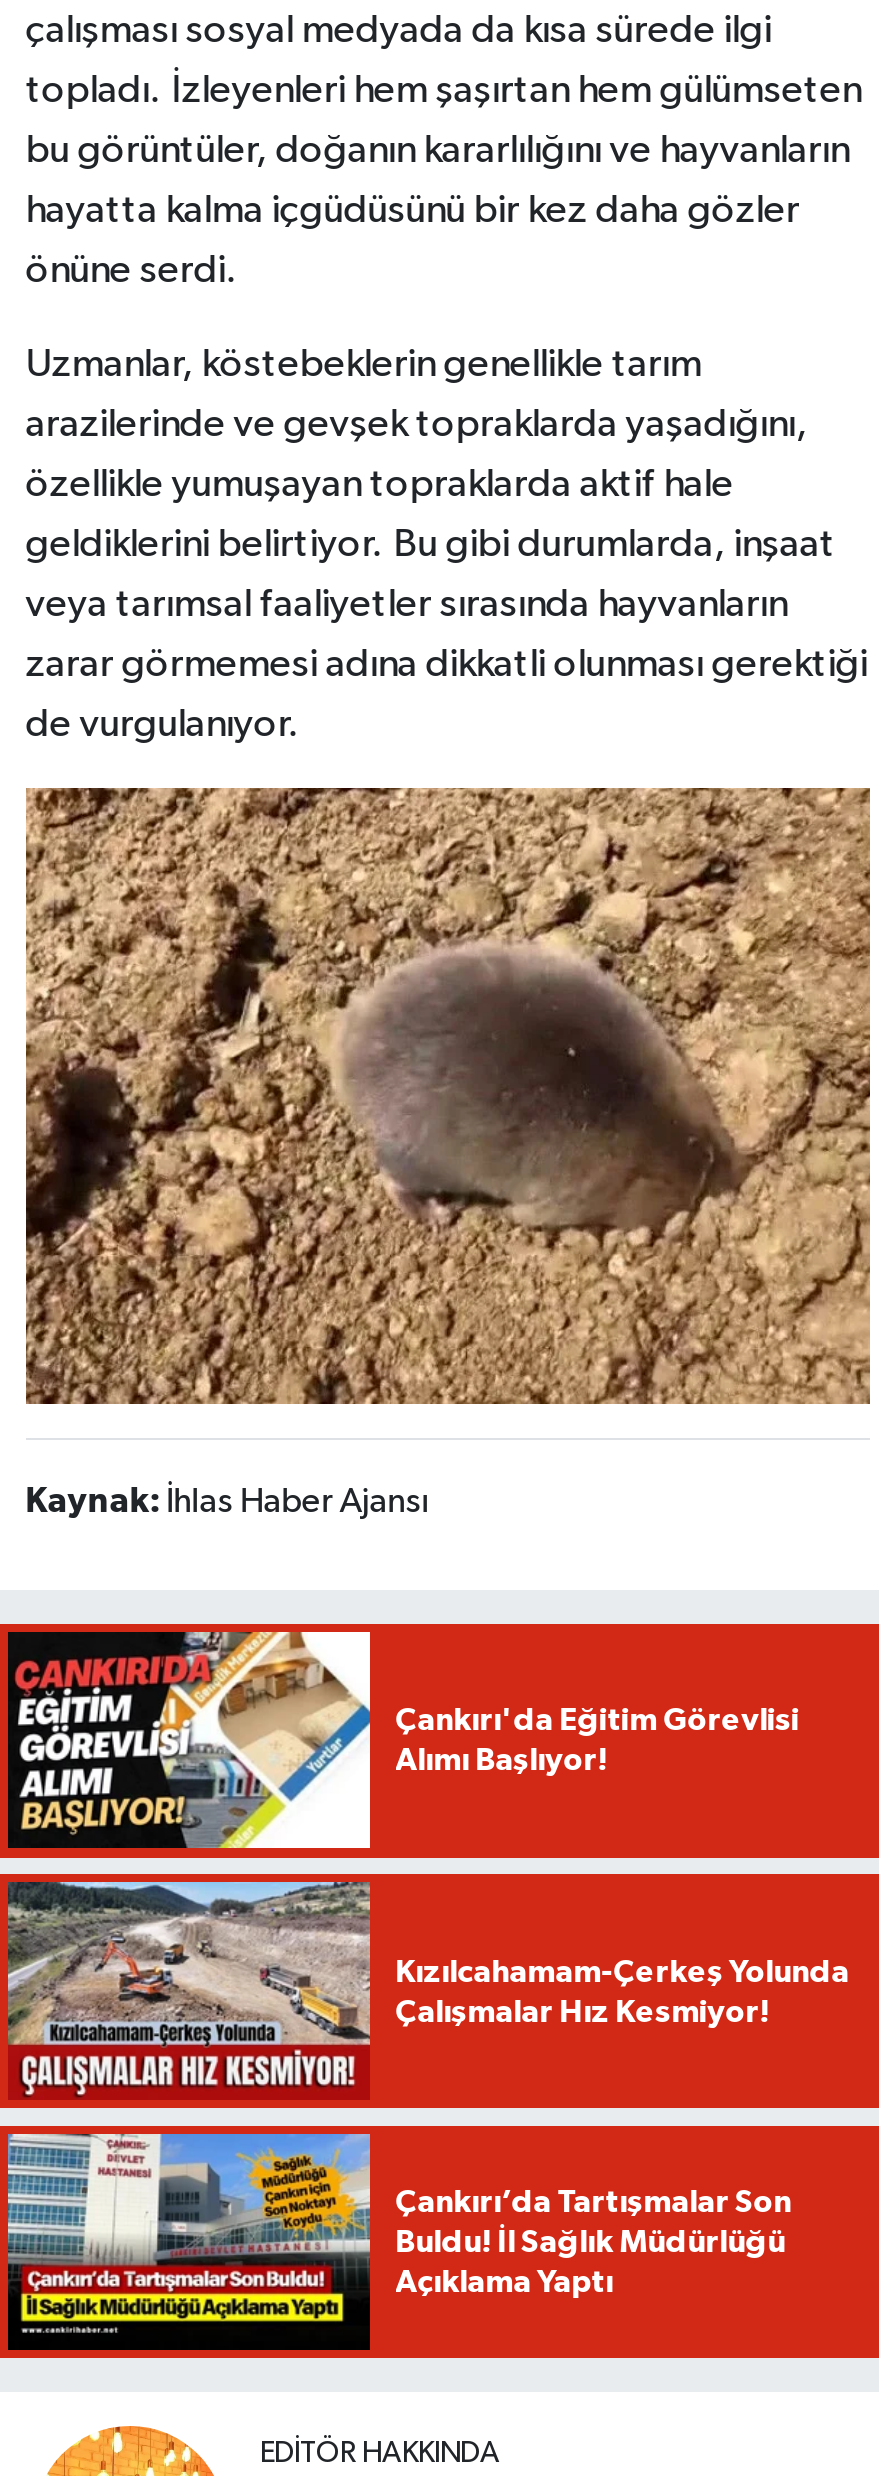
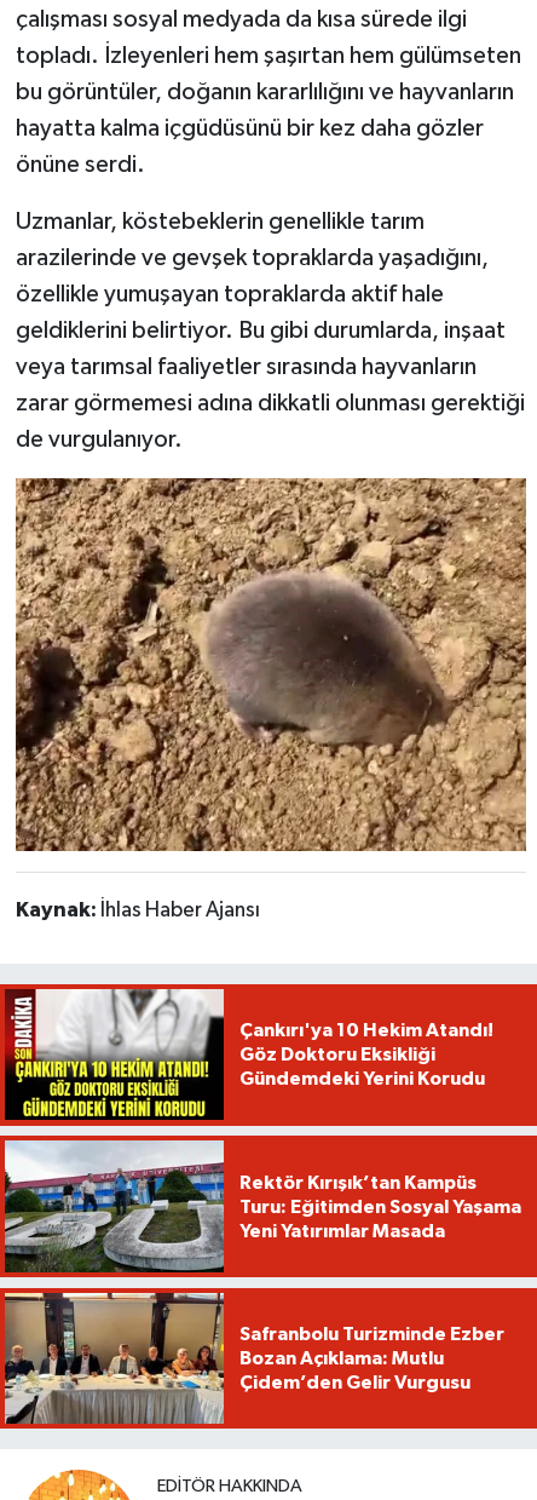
[6,1630,799,1850] [image] | Çankırı'da Eğitim Görevlisi | Alımı Başlıyor! -> [5,988,493,1121] [image] | Çankırı'ya 10 Hekim Atandı! | Göz Doktoru Eksikliği | Gündemdeki Yerini Korudu
[6,1880,849,2100] [image] | Kızılcahamam-Çerkeş Yolunda | Çalışmalar Hız Kesmiyor! -> [4,1139,521,1274] [image] | Rektör Kırışık’tan Kampüs | Turu: Eğitimden Sosyal Yaşama | Yeni Yatırımlar Masada
[6,2132,791,2352] [image] | Çankırı’da Tartışmalar Son | Buldu! İl Sağlık Müdürlüğü | Açıklama Yaptı -> [4,1292,504,1425] [image] | Safranbolu Turizminde Ezber | Bozan Açıklama: Mutlu | Çidem’den Gelir Vurgusu

